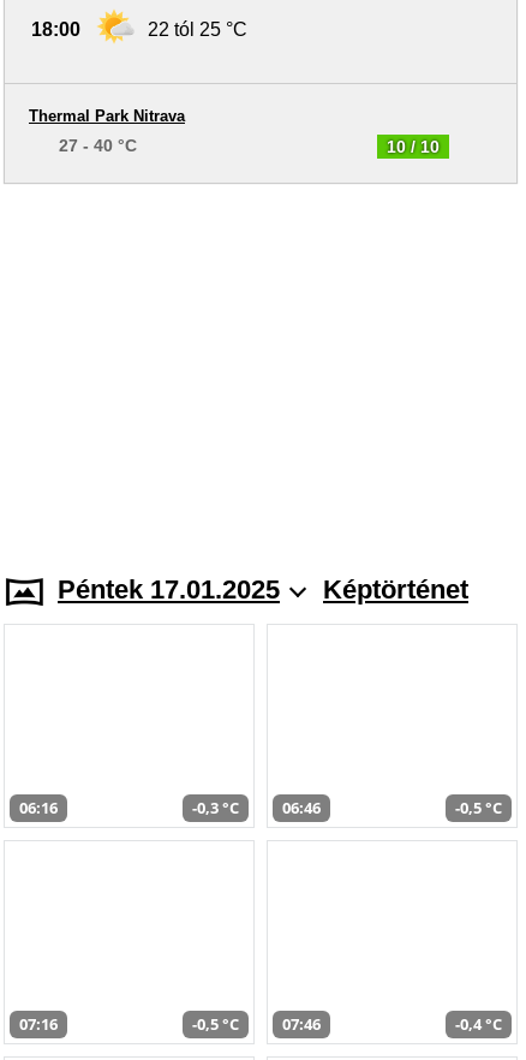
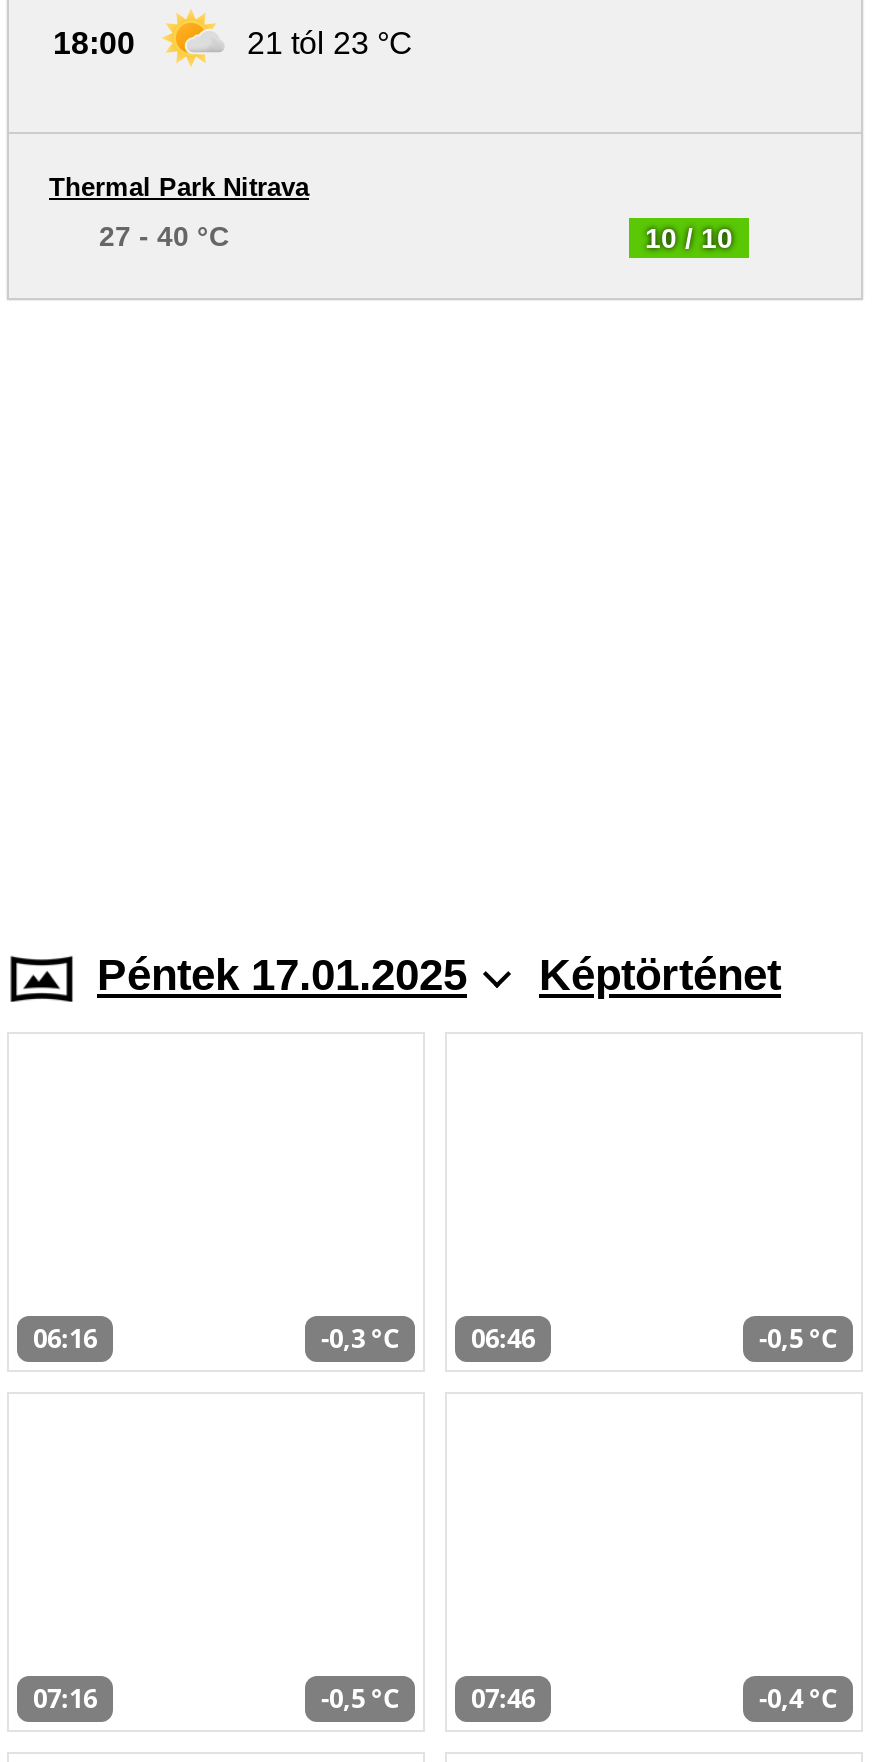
[148,19,247,40] 22 tól 25 °C -> [247,26,413,60] 21 tól 23 °C

